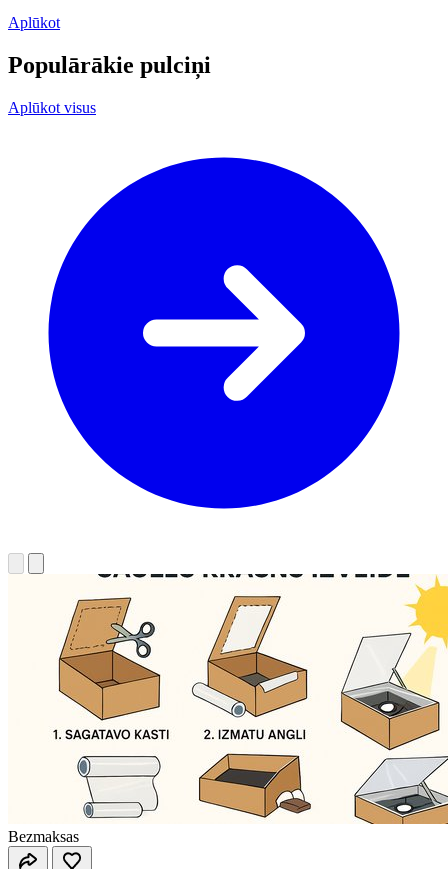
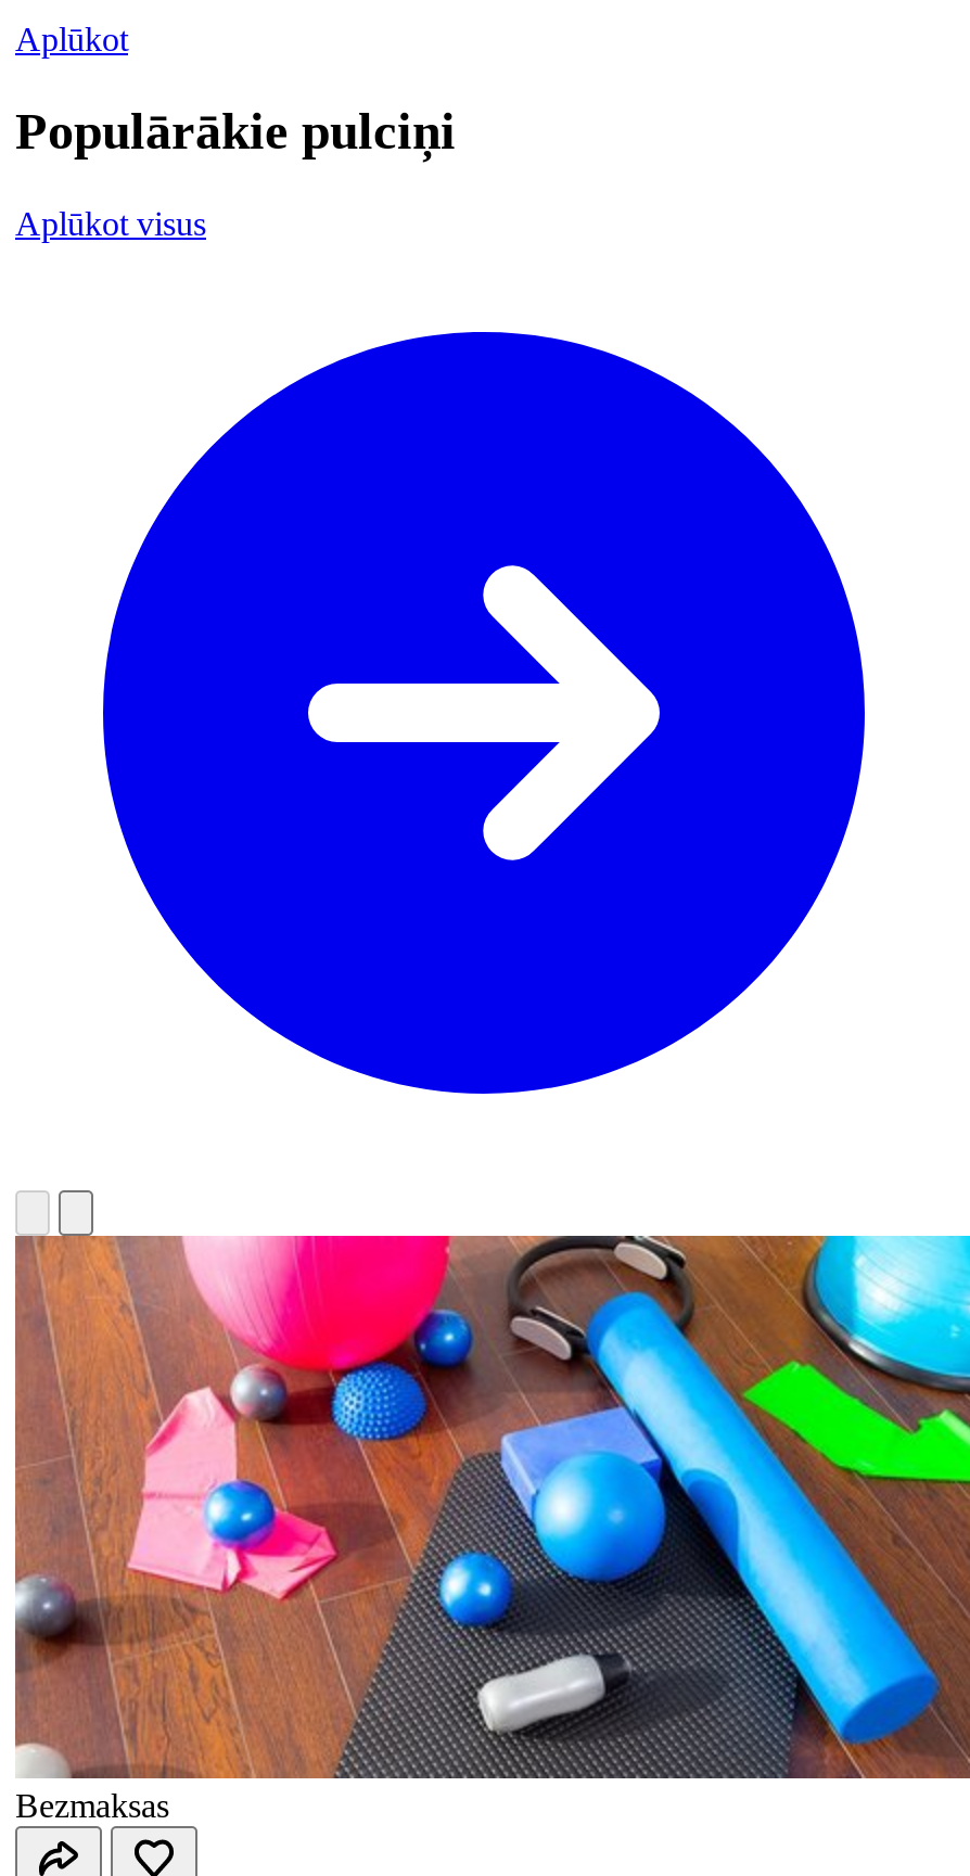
[8,573,445,825] [image] -> [13,1234,963,1781] [image]

